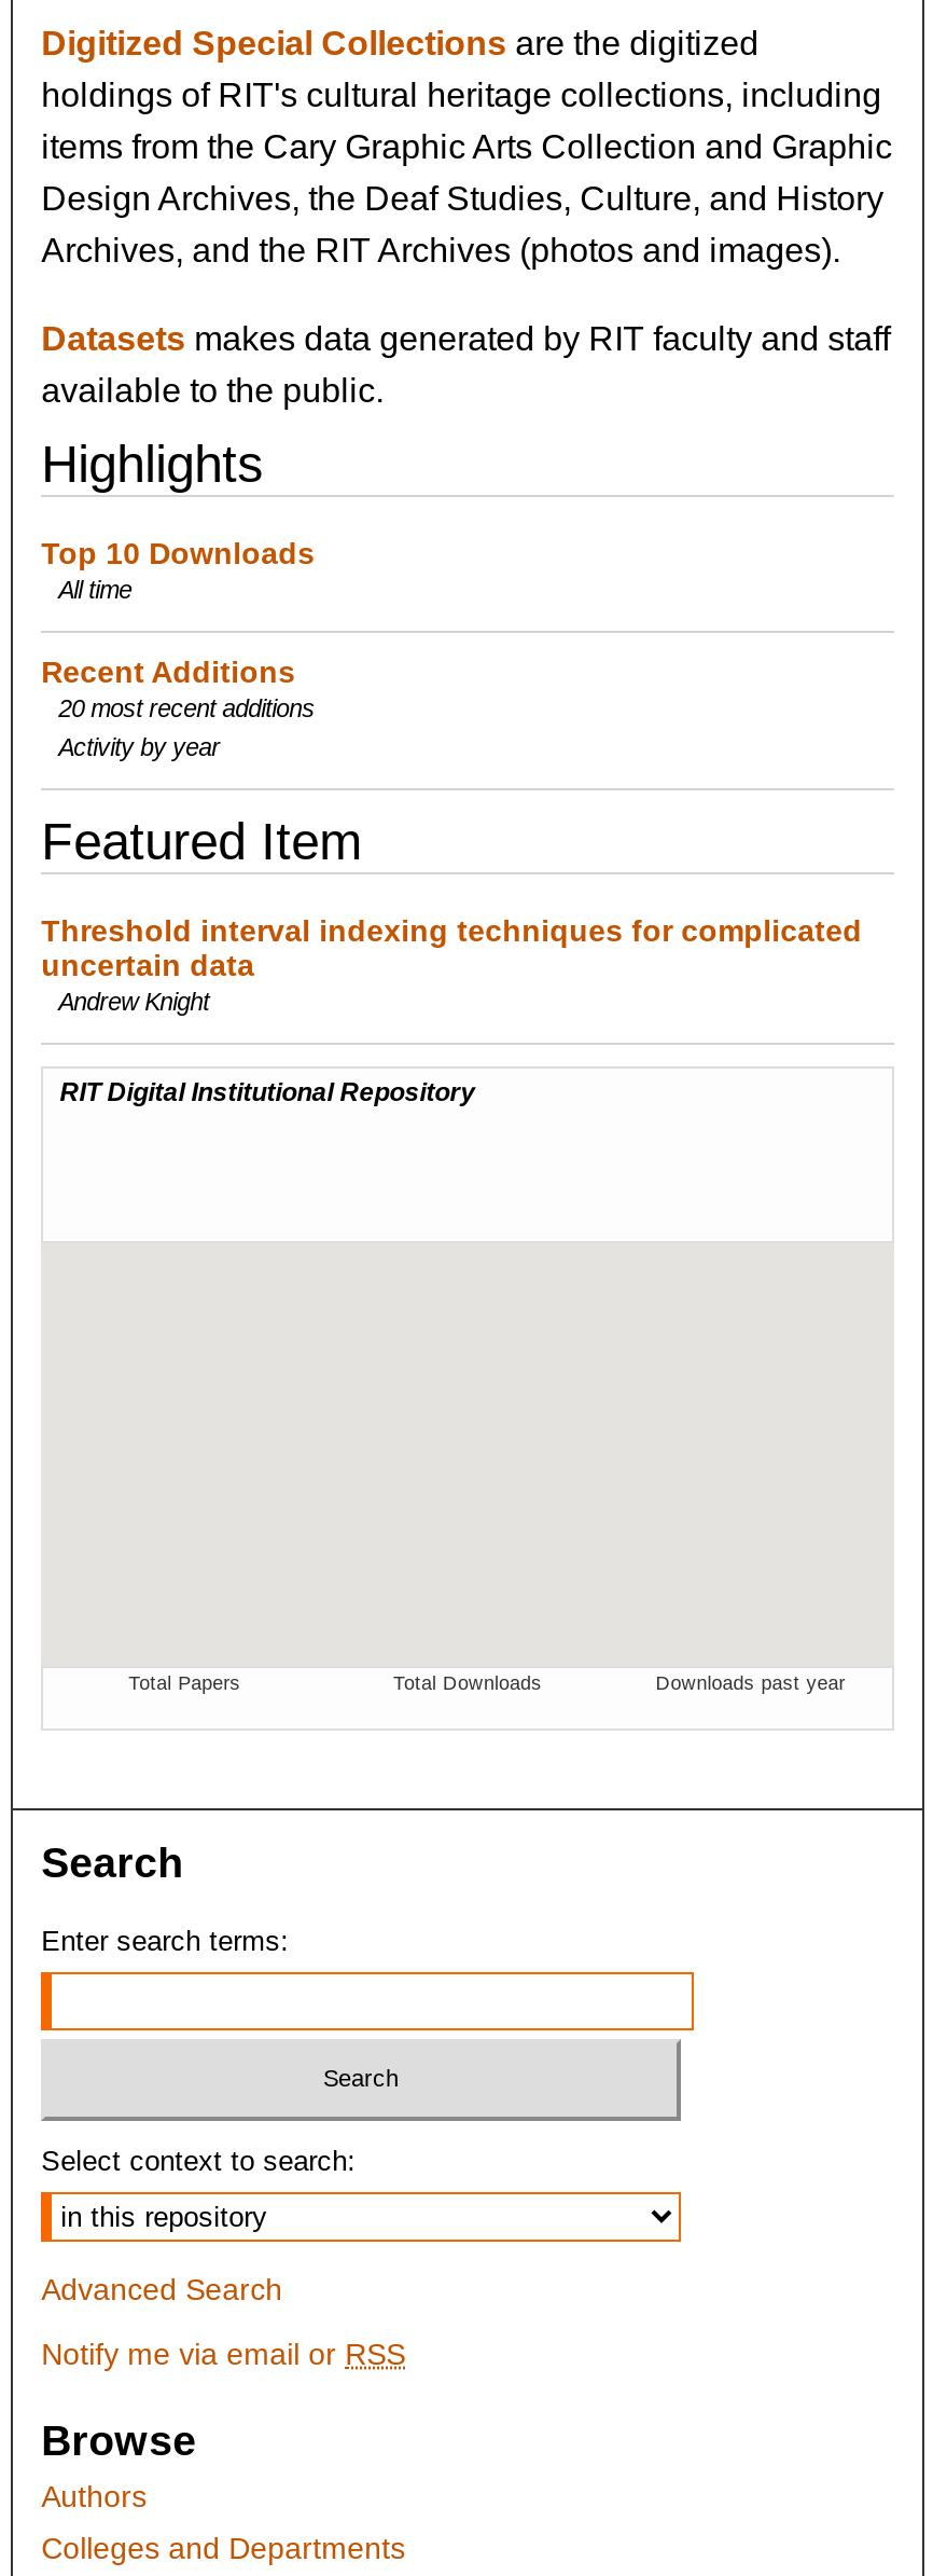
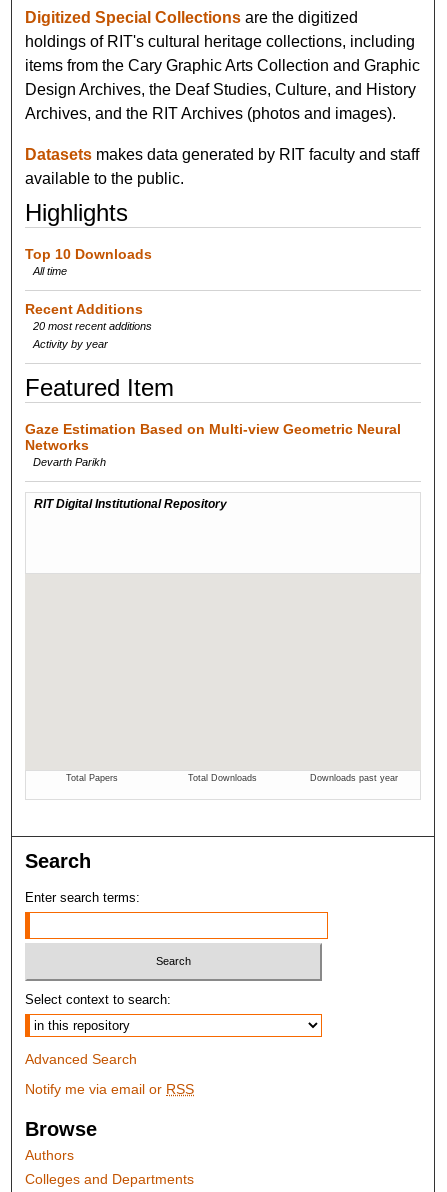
[41,913,862,1014] Threshold interval indexing techniques for complicated | uncertain data | Andrew Knight -> [25,421,401,468] Gaze Estimation Based on Multi-view Geometric Neural | Networks | Devarth Parikh

